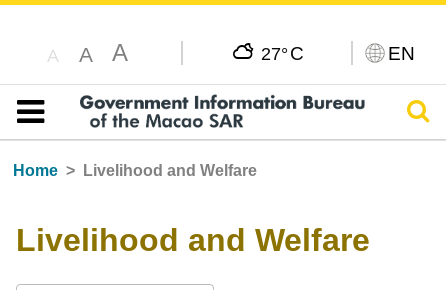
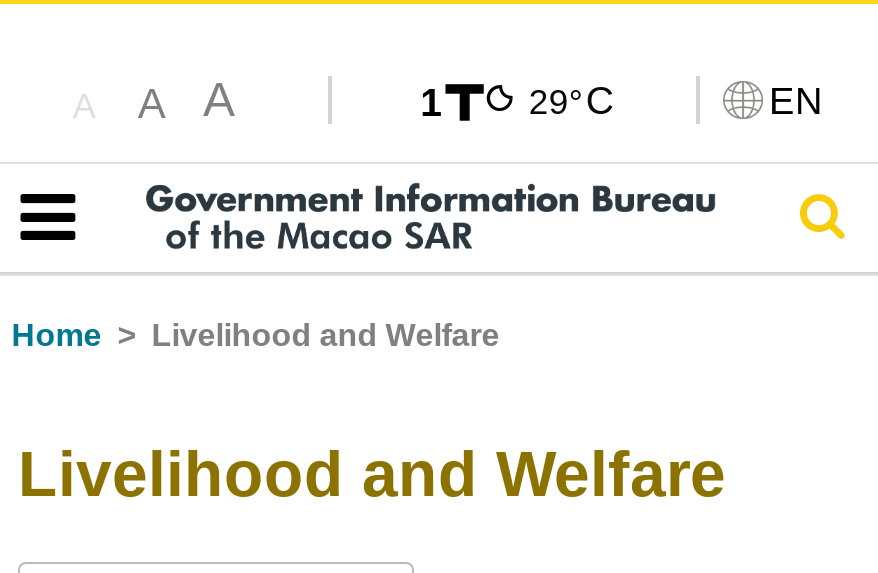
[261,42,303,64] 27° C -> [420,77,614,124] 1 | 29° C

